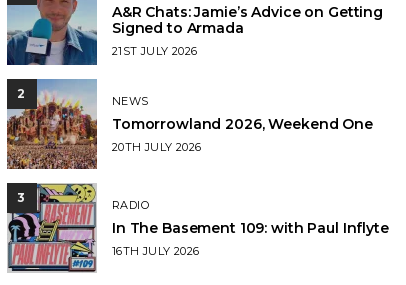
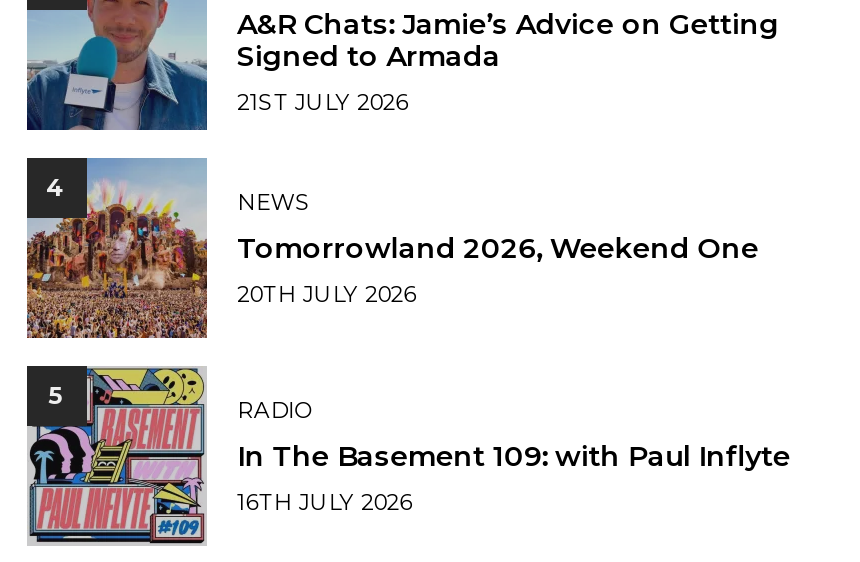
[17,86,27,101] 2 -> [46,173,68,203] 4
[17,190,27,205] 3 -> [48,381,66,411] 5

